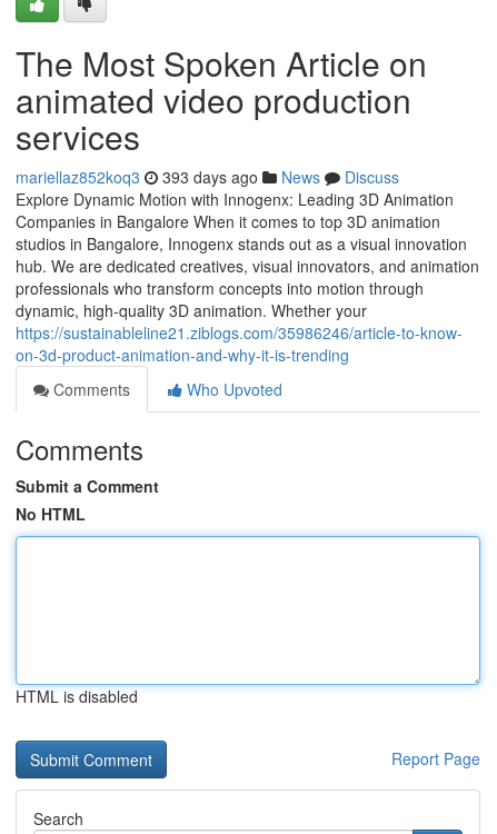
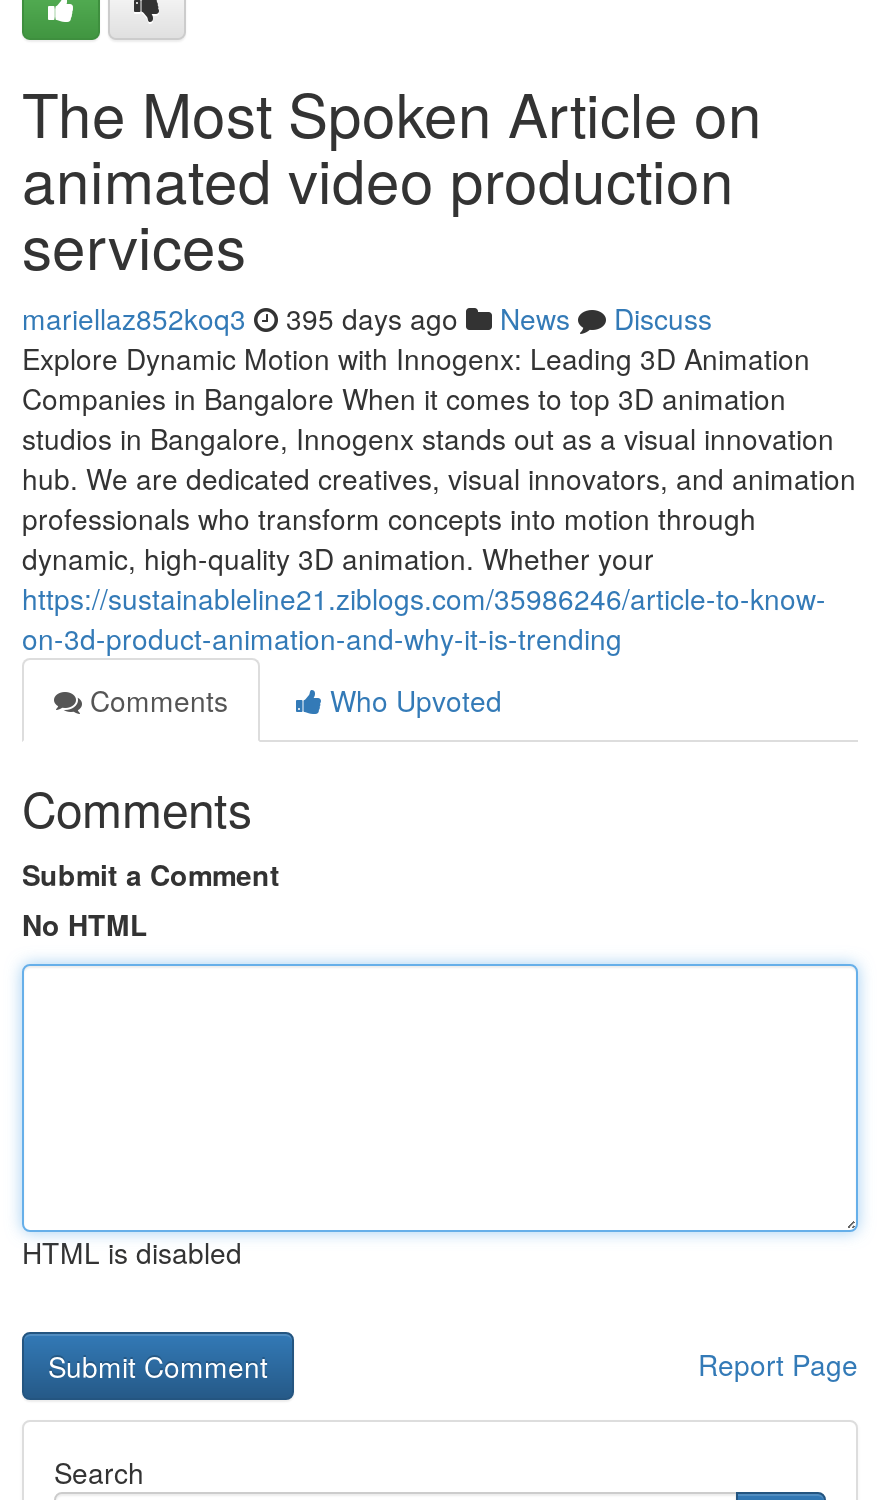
[16,166,399,188] mariellaz852koq3 393 days ago News Discuss -> [22,298,712,338] mariellaz852koq3 395 days ago News Discuss

